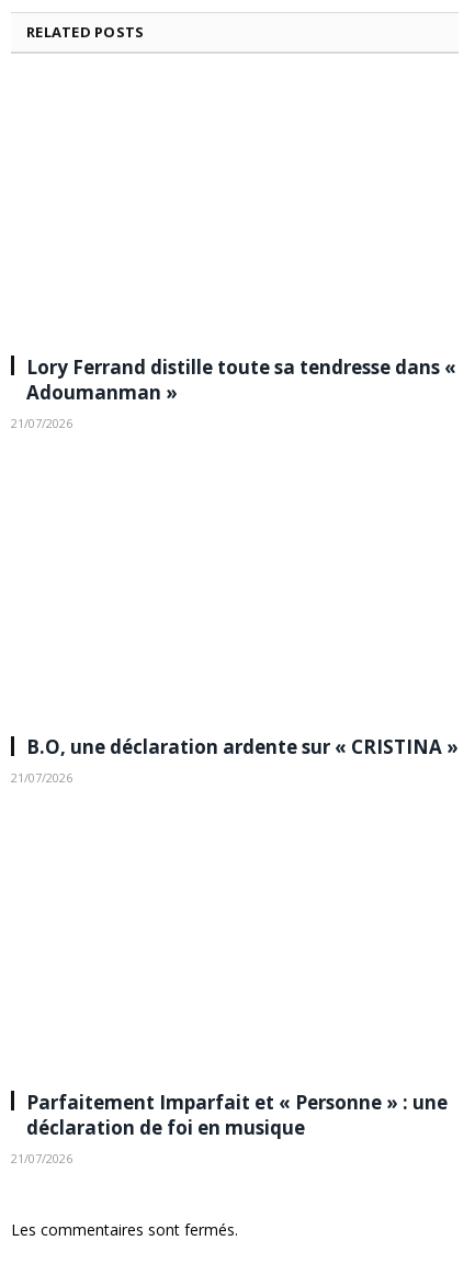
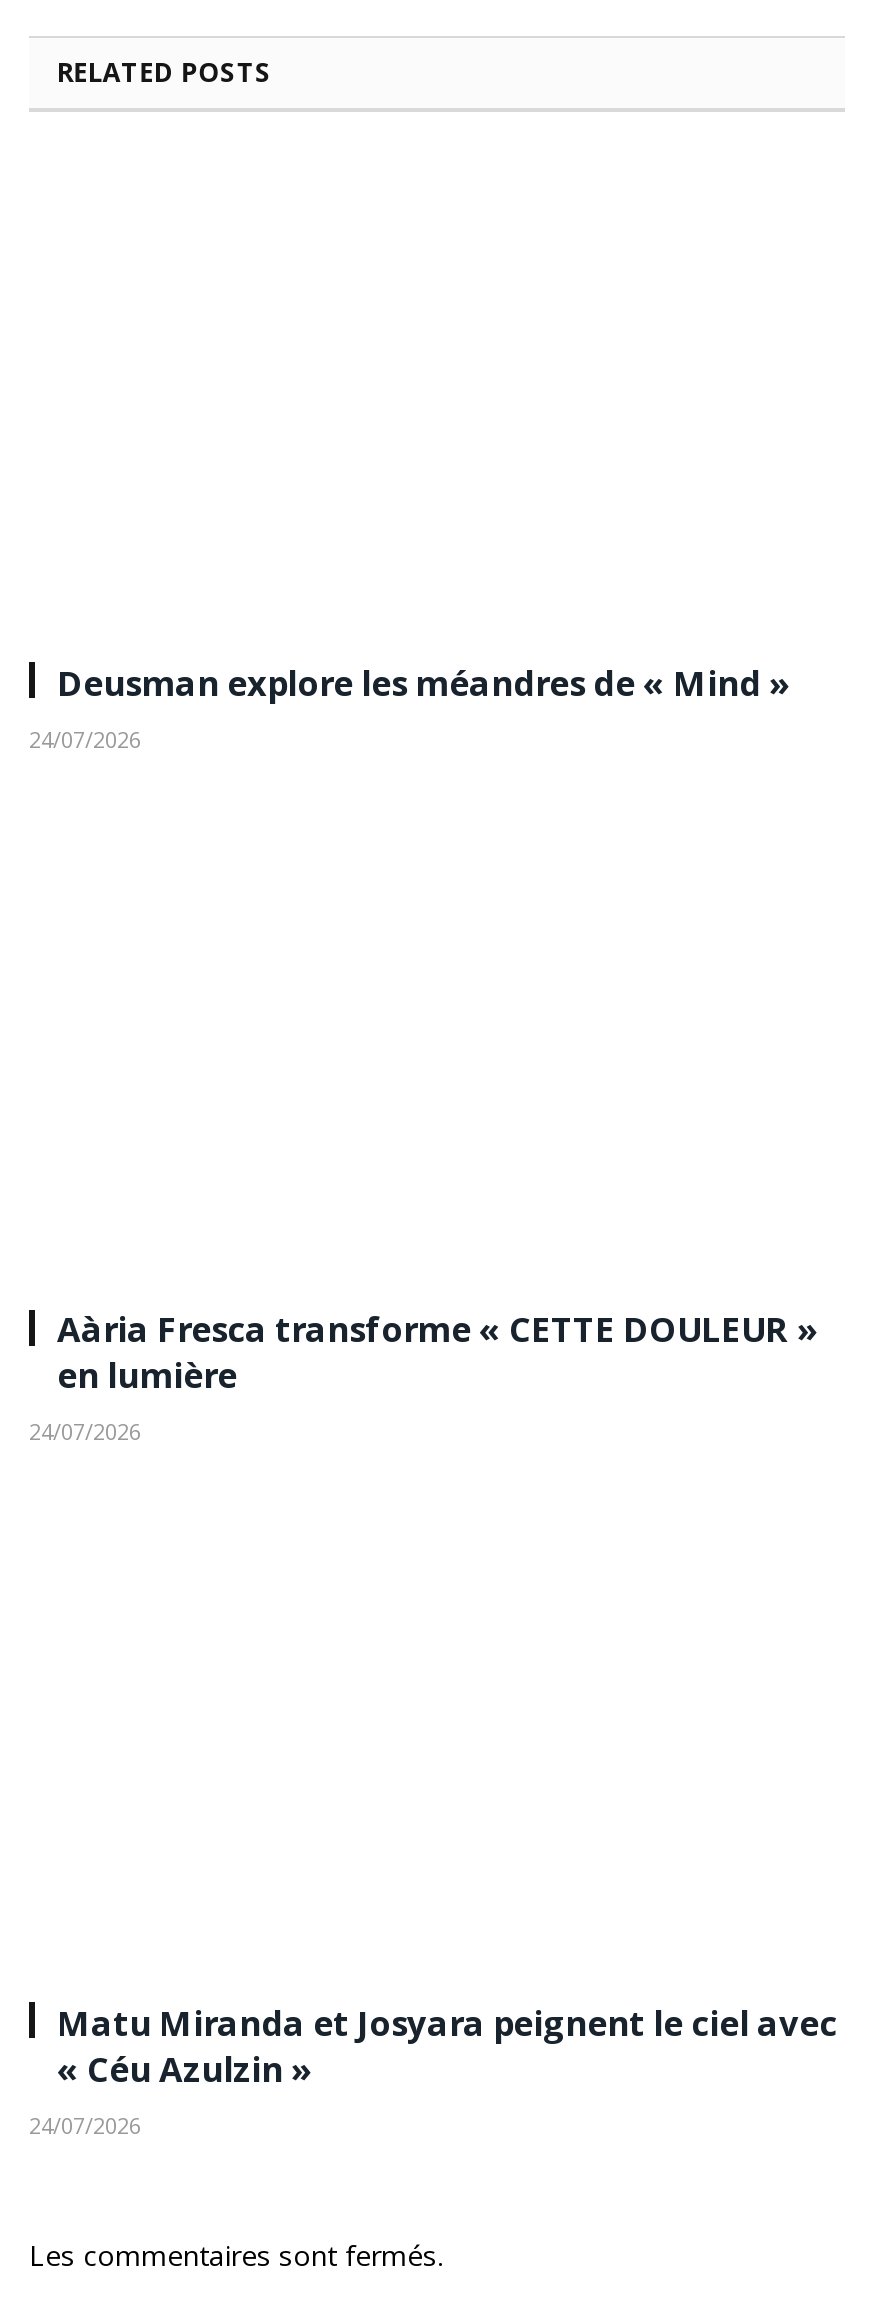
[11,354,456,431] Lory Ferrand distille toute sa tendresse dans « | Adoumanman » | 21/07/2026 -> [29,659,791,753] Deusman explore les méandres de « Mind » | 24/07/2026
[11,734,459,786] B.O, une déclaration ardente sur « CRISTINA » | 21/07/2026 -> [29,1306,819,1446] Aària Fresca transforme « CETTE DOULEUR » | en lumière | 24/07/2026
[11,1089,448,1166] Parfaitement Imparfait et « Personne » : une | déclaration de foi en musique | 21/07/2026 -> [29,1999,837,2139] Matu Miranda et Josyara peignent le ciel avec | « Céu Azulzin » | 24/07/2026

